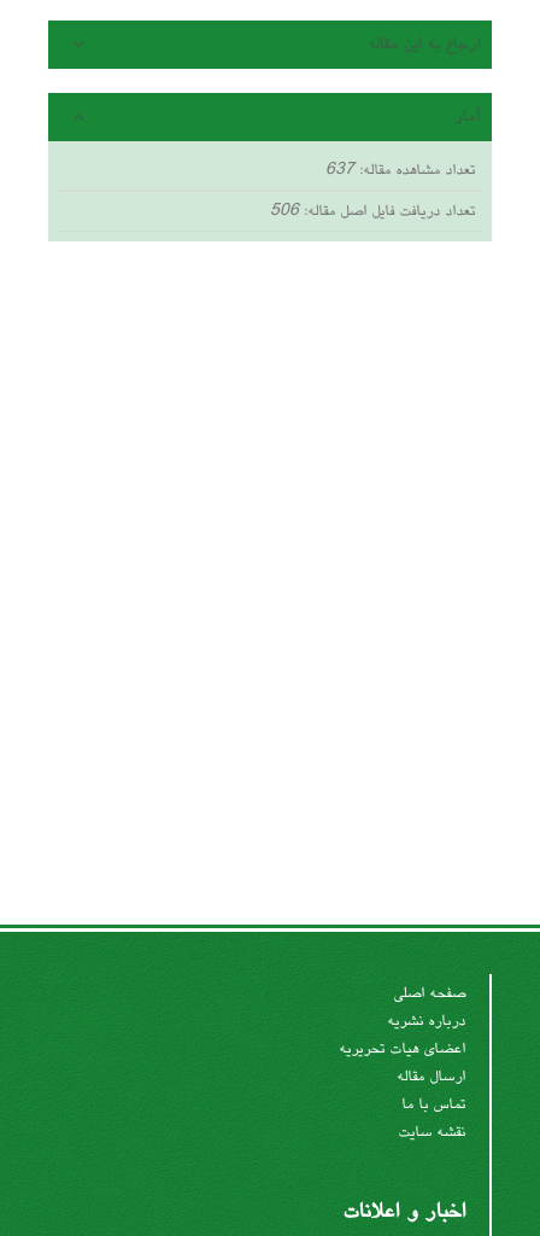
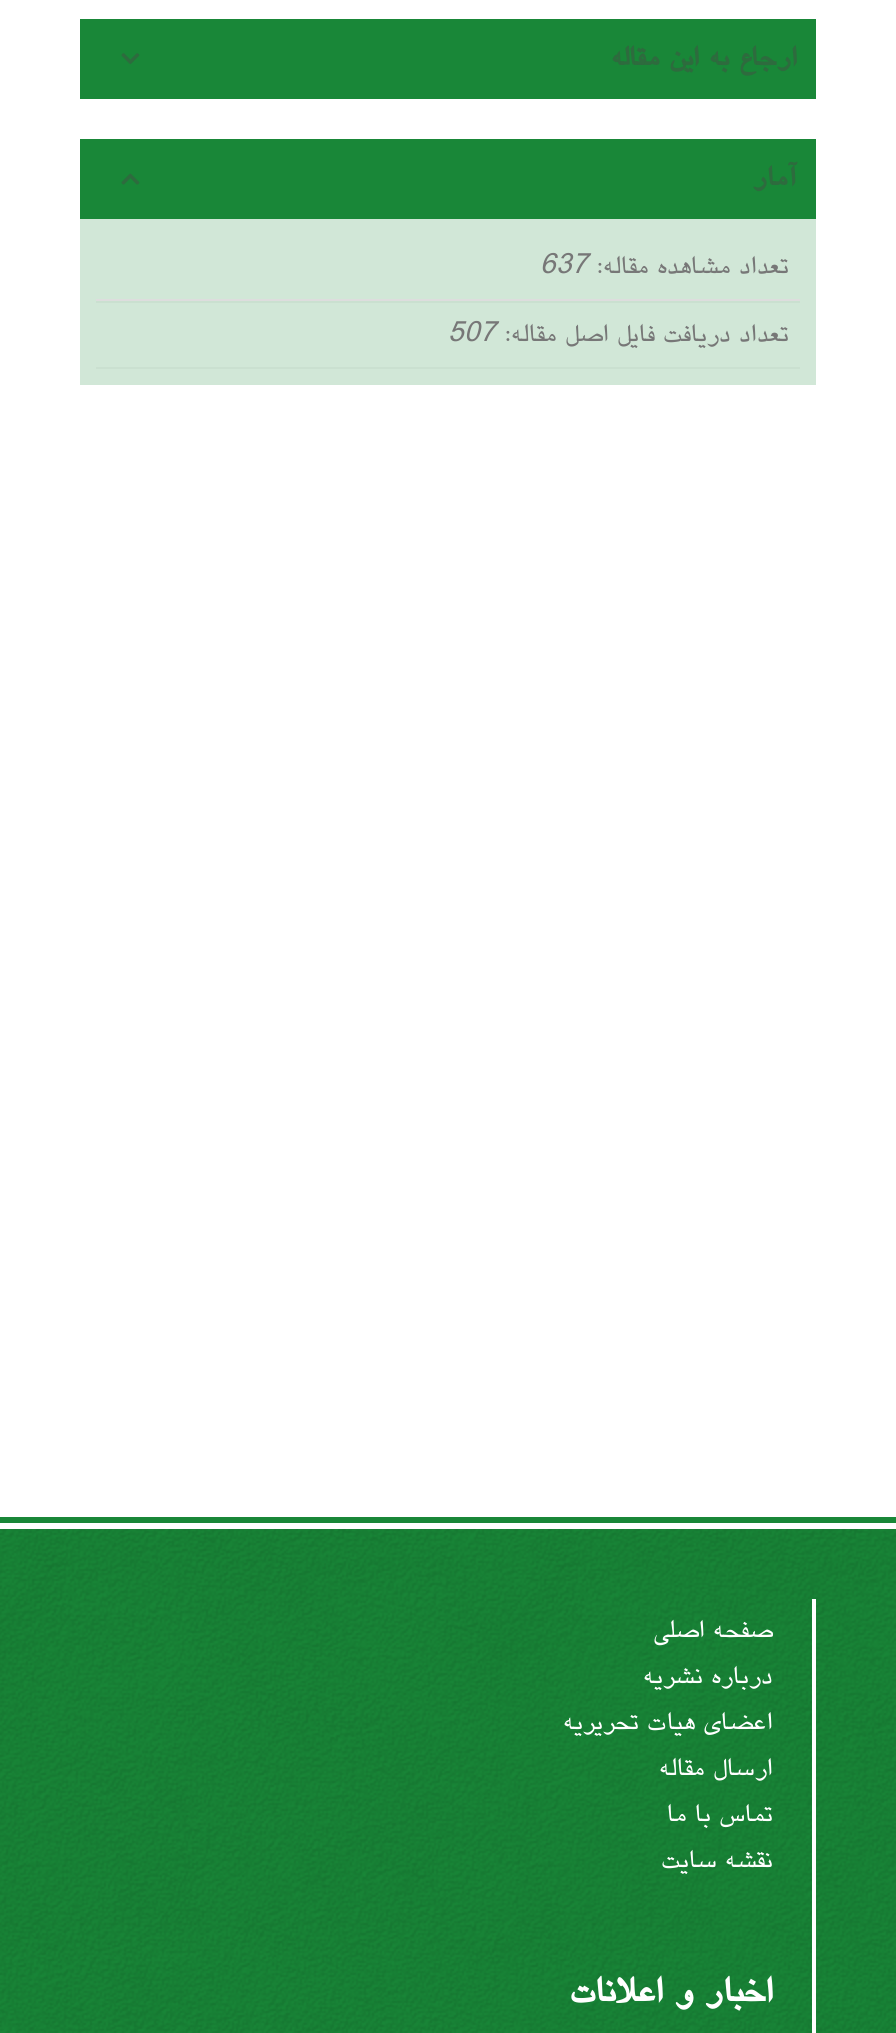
[270,199,475,223] تعداد دریافت فایل اصل مقاله: 506 -> [448,315,788,355] تعداد دریافت فایل اصل مقاله: 507

